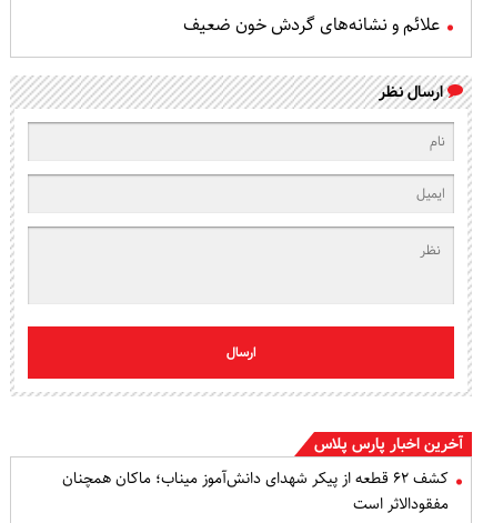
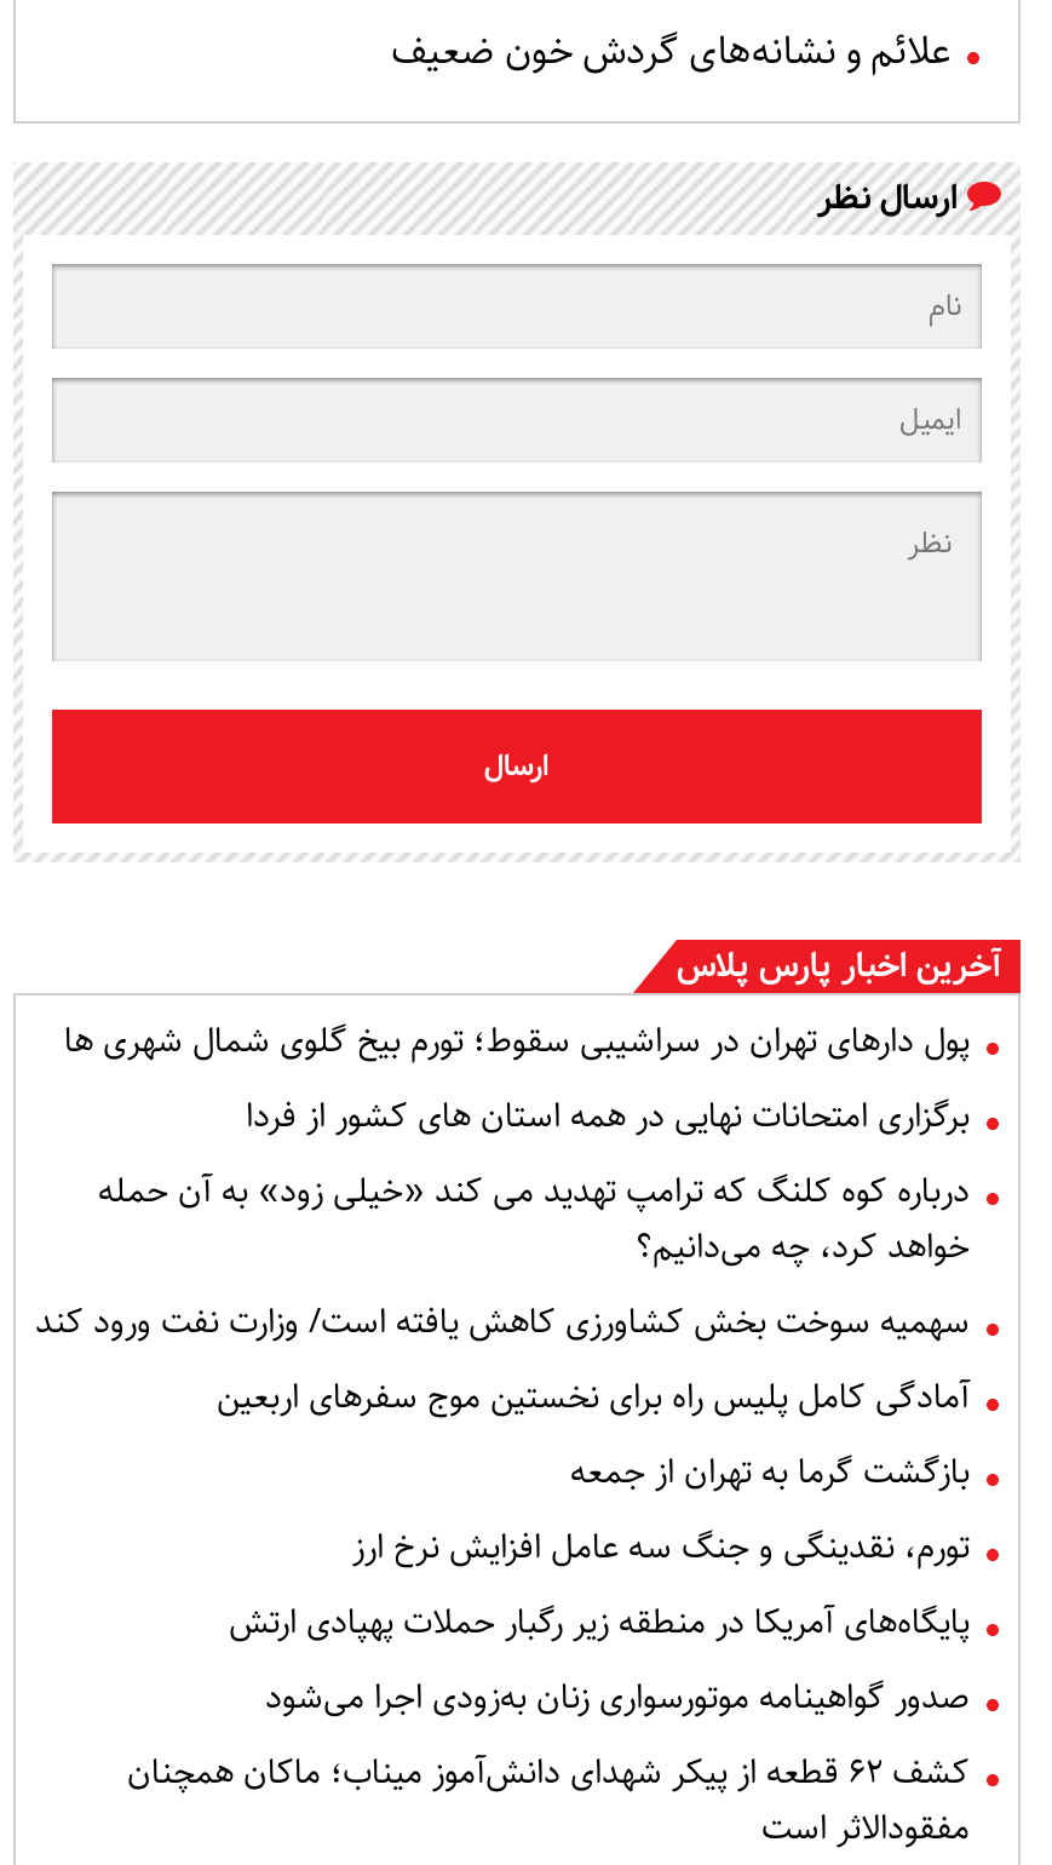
none -> [35,1014,970,1724] پول دارهای تهران در سراشیبی سقوط؛ تورم بیخ گلوی شمال شهری ها | برگزاری امتحانات نهایی در همه استان های کشور از فردا | درباره کوه کلنگ که ترامپ تهدید می کند «خیلی زود» به آن حمله | خواهد کرد، چه می‌دانیم؟ | سهمیه سوخت بخش کشاورزی کاهش یافته است/ وزارت نفت ورود کند | آمادگی کامل پلیس راه برای نخستین موج سفرهای اربعین | بازگشت گرما به تهران از جمعه | تورم، نقدینگی و جنگ سه عامل افزایش نرخ ارز | پایگاه‌های آمریکا در منطقه زیر رگبار حملات پهپادی ارتش | صدور گواهینامه موتورسواری زنان به‌زودی اجرا می‌شود

